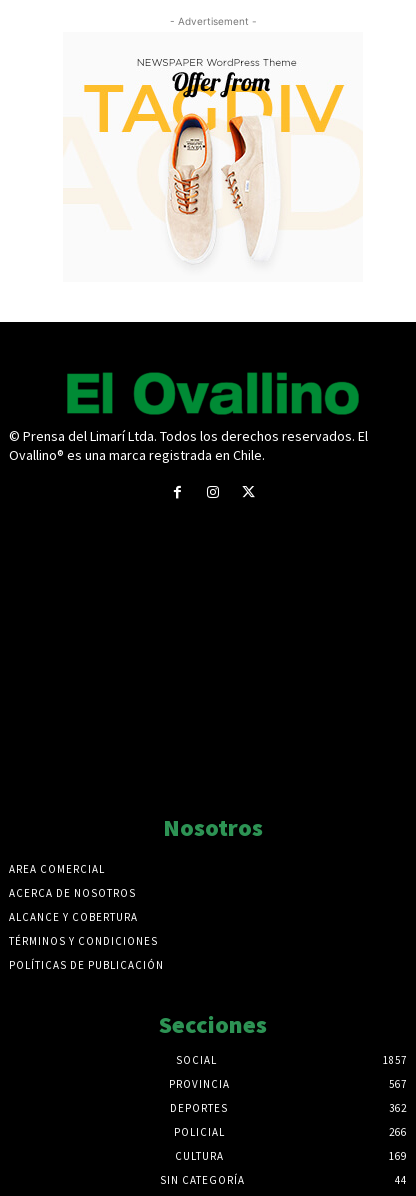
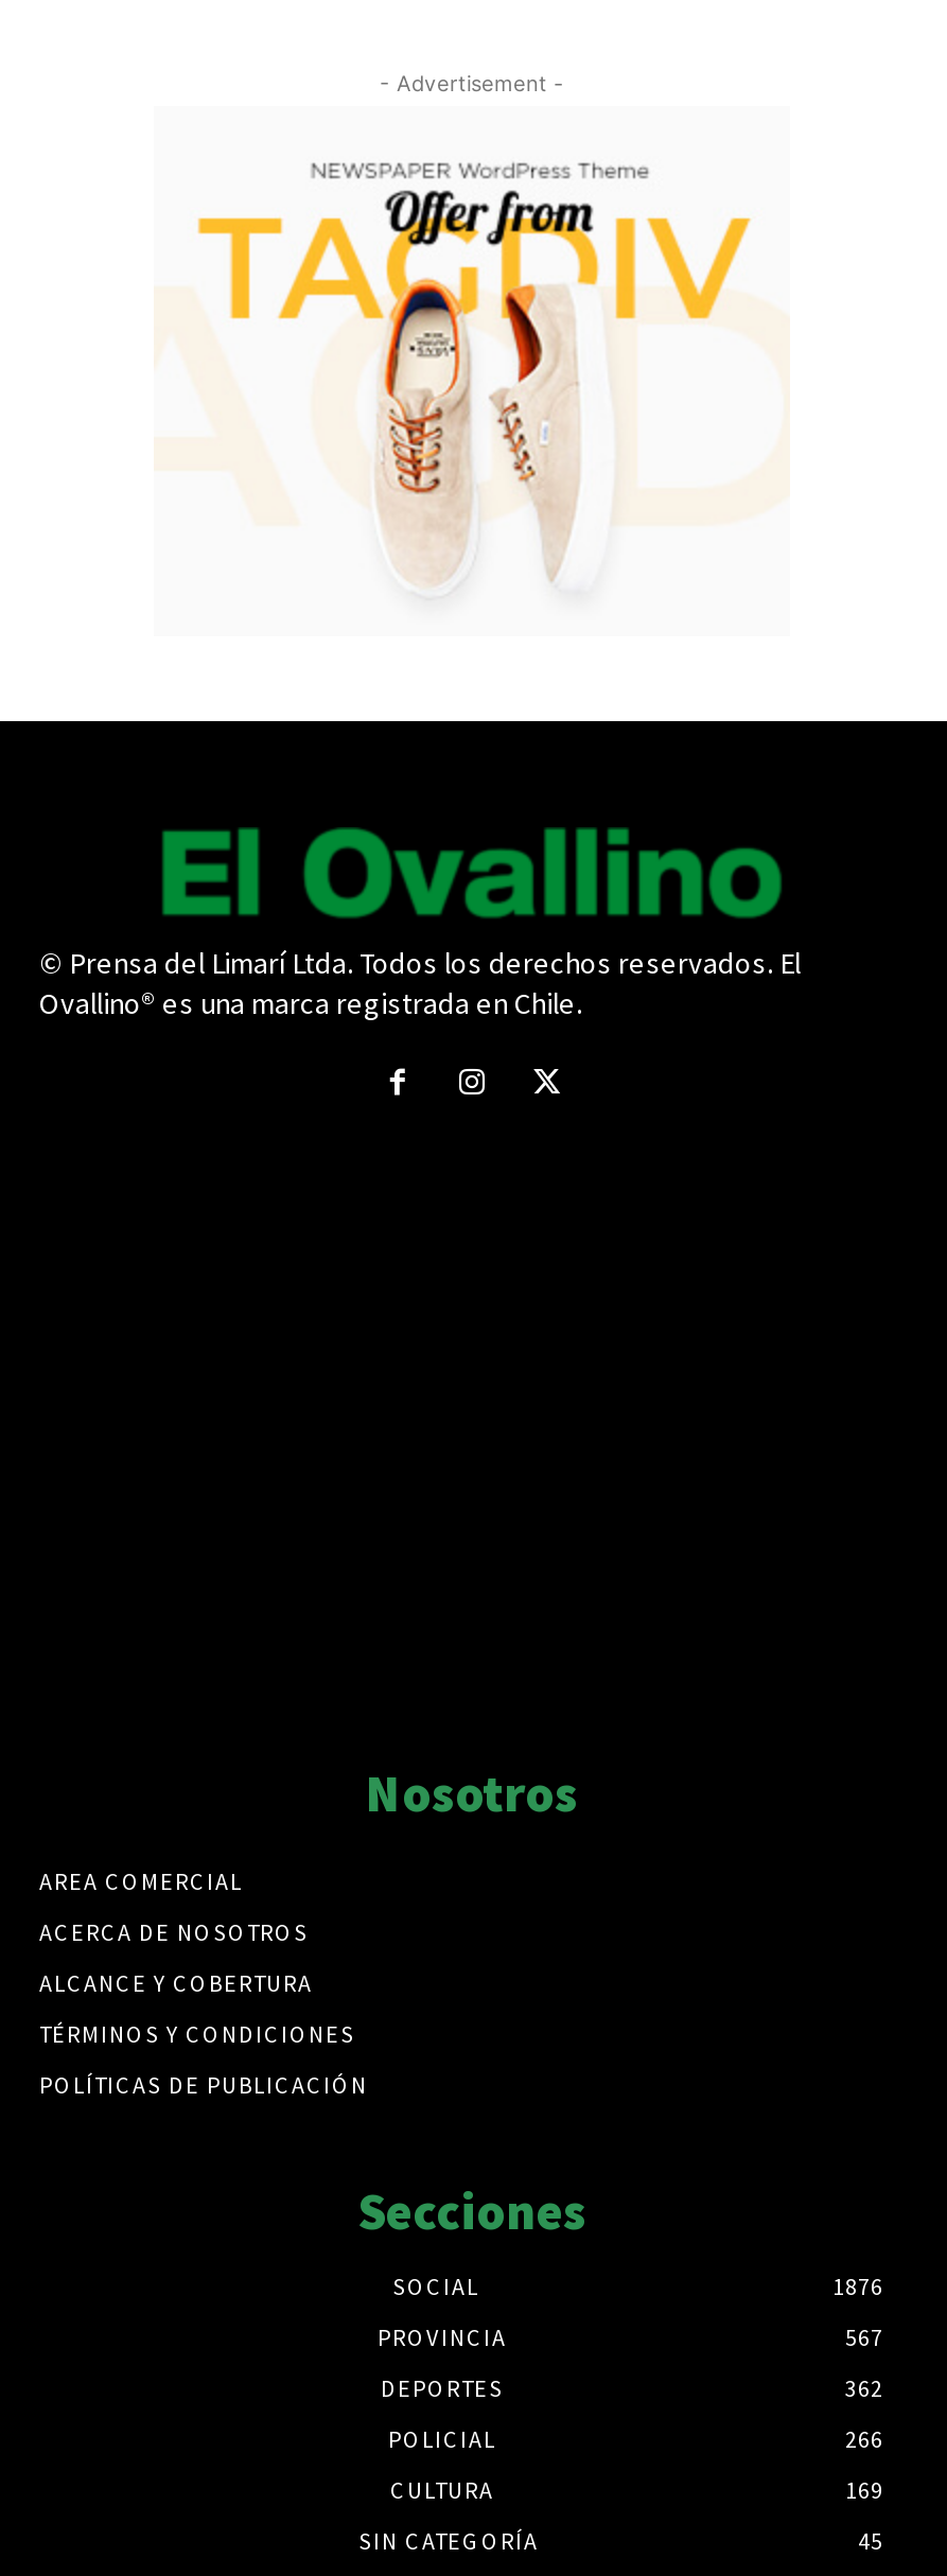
[383,1053,407,1067] 1857 -> [832,2272,883,2301] 1876
[395,1173,407,1187] 44 -> [858,2526,883,2556] 45

